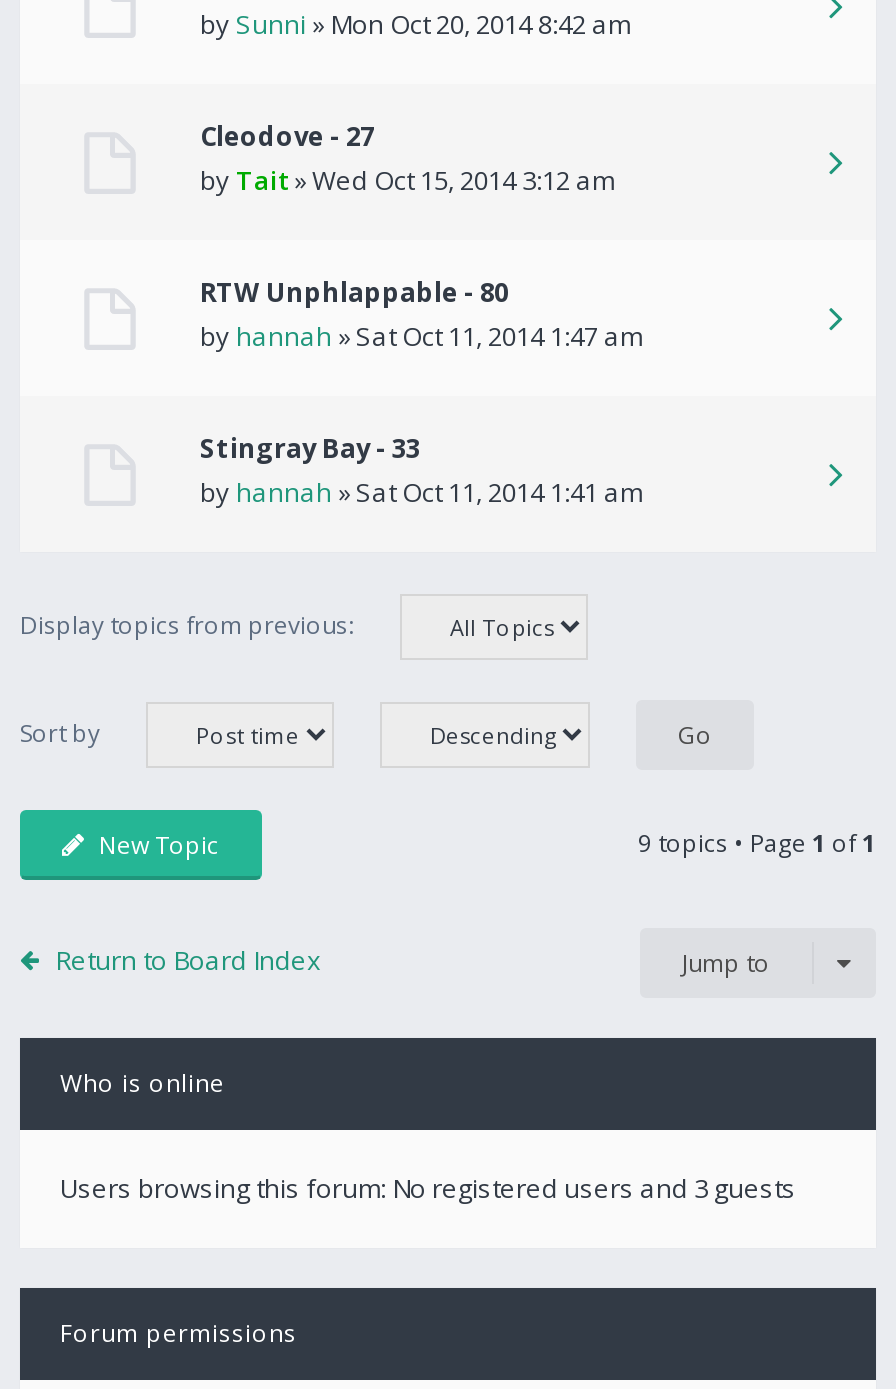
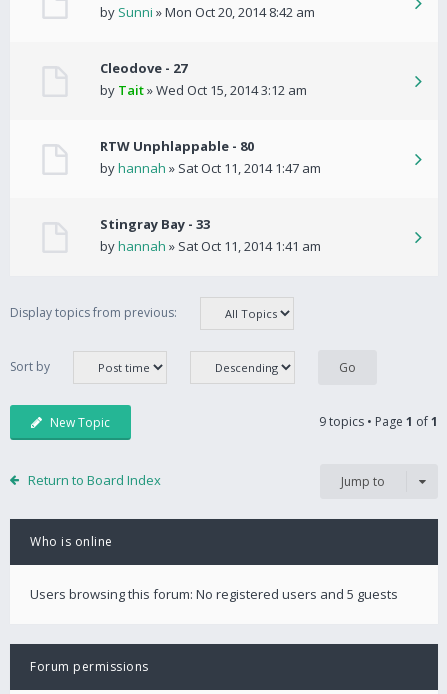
[60,1170,796,1206] Users browsing this forum: No registered users and 3 guests -> [30,585,398,603] Users browsing this forum: No registered users and 5 guests

